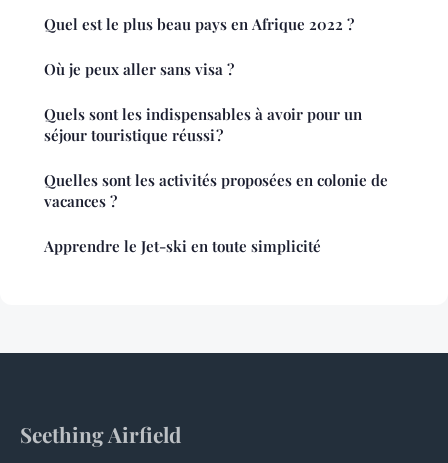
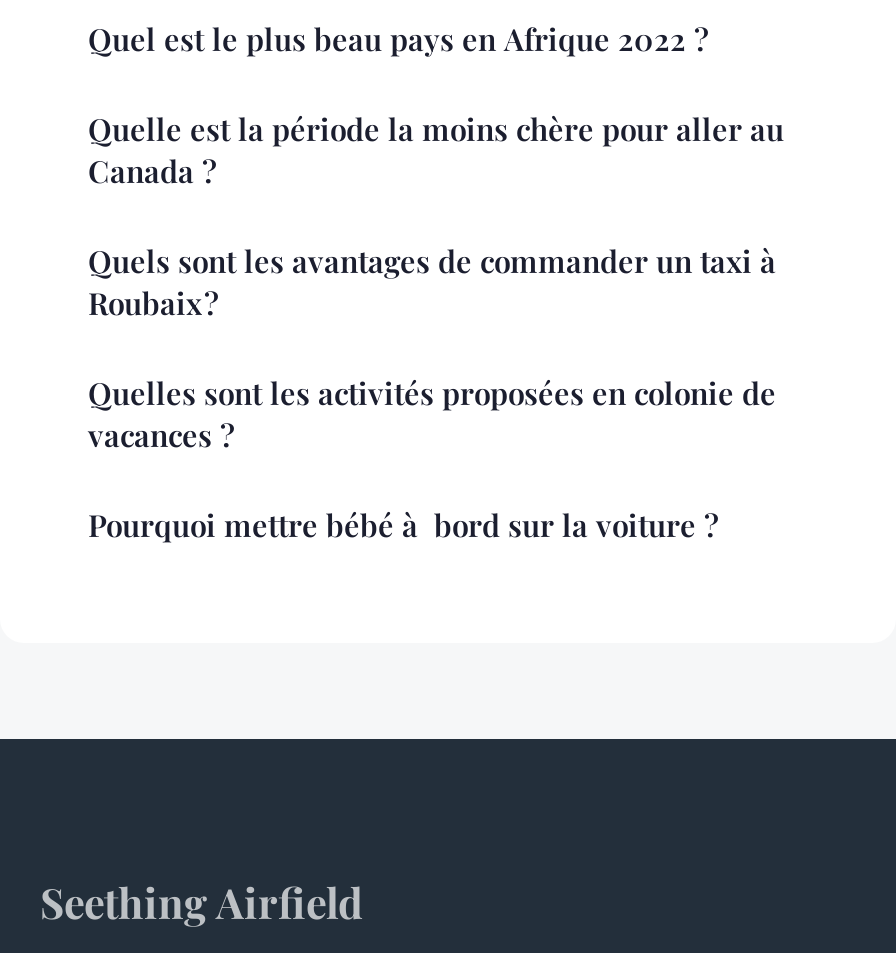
[44,59,234,79] Où je peux aller sans visa ? -> [88,109,784,191] Quelle est la période la moins chère pour aller au | Canada ?
[44,104,362,145] Quels sont les indispensables à avoir pour un | séjour touristique réussi ? -> [88,241,776,323] Quels sont les avantages de commander un taxi à | Roubaix ?
[44,236,321,256] Apprendre le Jet-ski en toute simplicité -> [88,505,718,545] Pourquoi mettre bébé à bord sur la voiture ?

